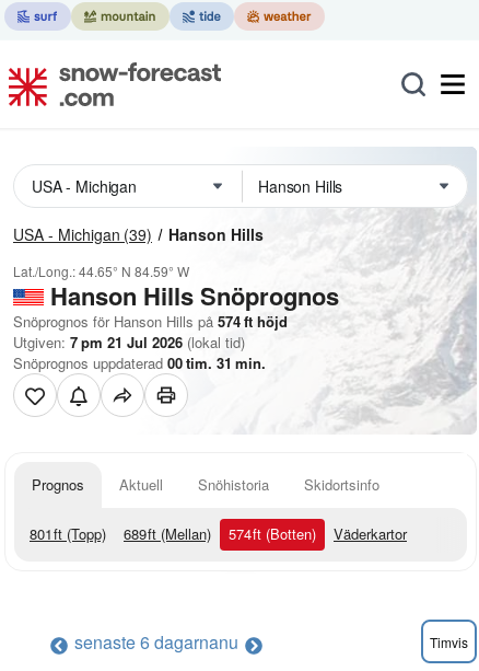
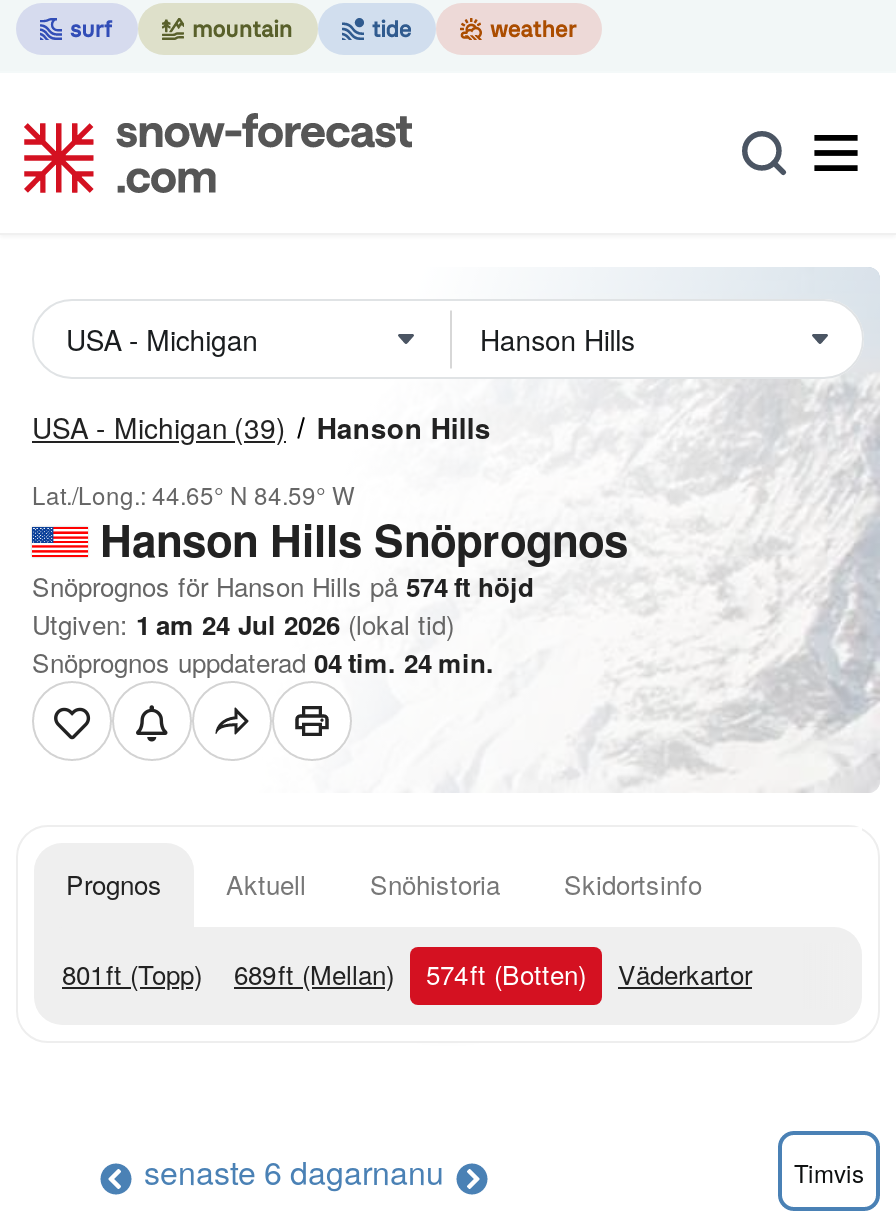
[13,332,245,352] Utgiven: 7 pm 21 Jul 2026 (lokal tid) -> [32,605,454,643] Utgiven: 1 am 24 Jul 2026 (lokal tid)
[13,352,266,373] Snöprognos uppdaterad 00tim. 31 min. -> [32,643,494,681] Snöprognos uppdaterad 04tim. 24 min.

